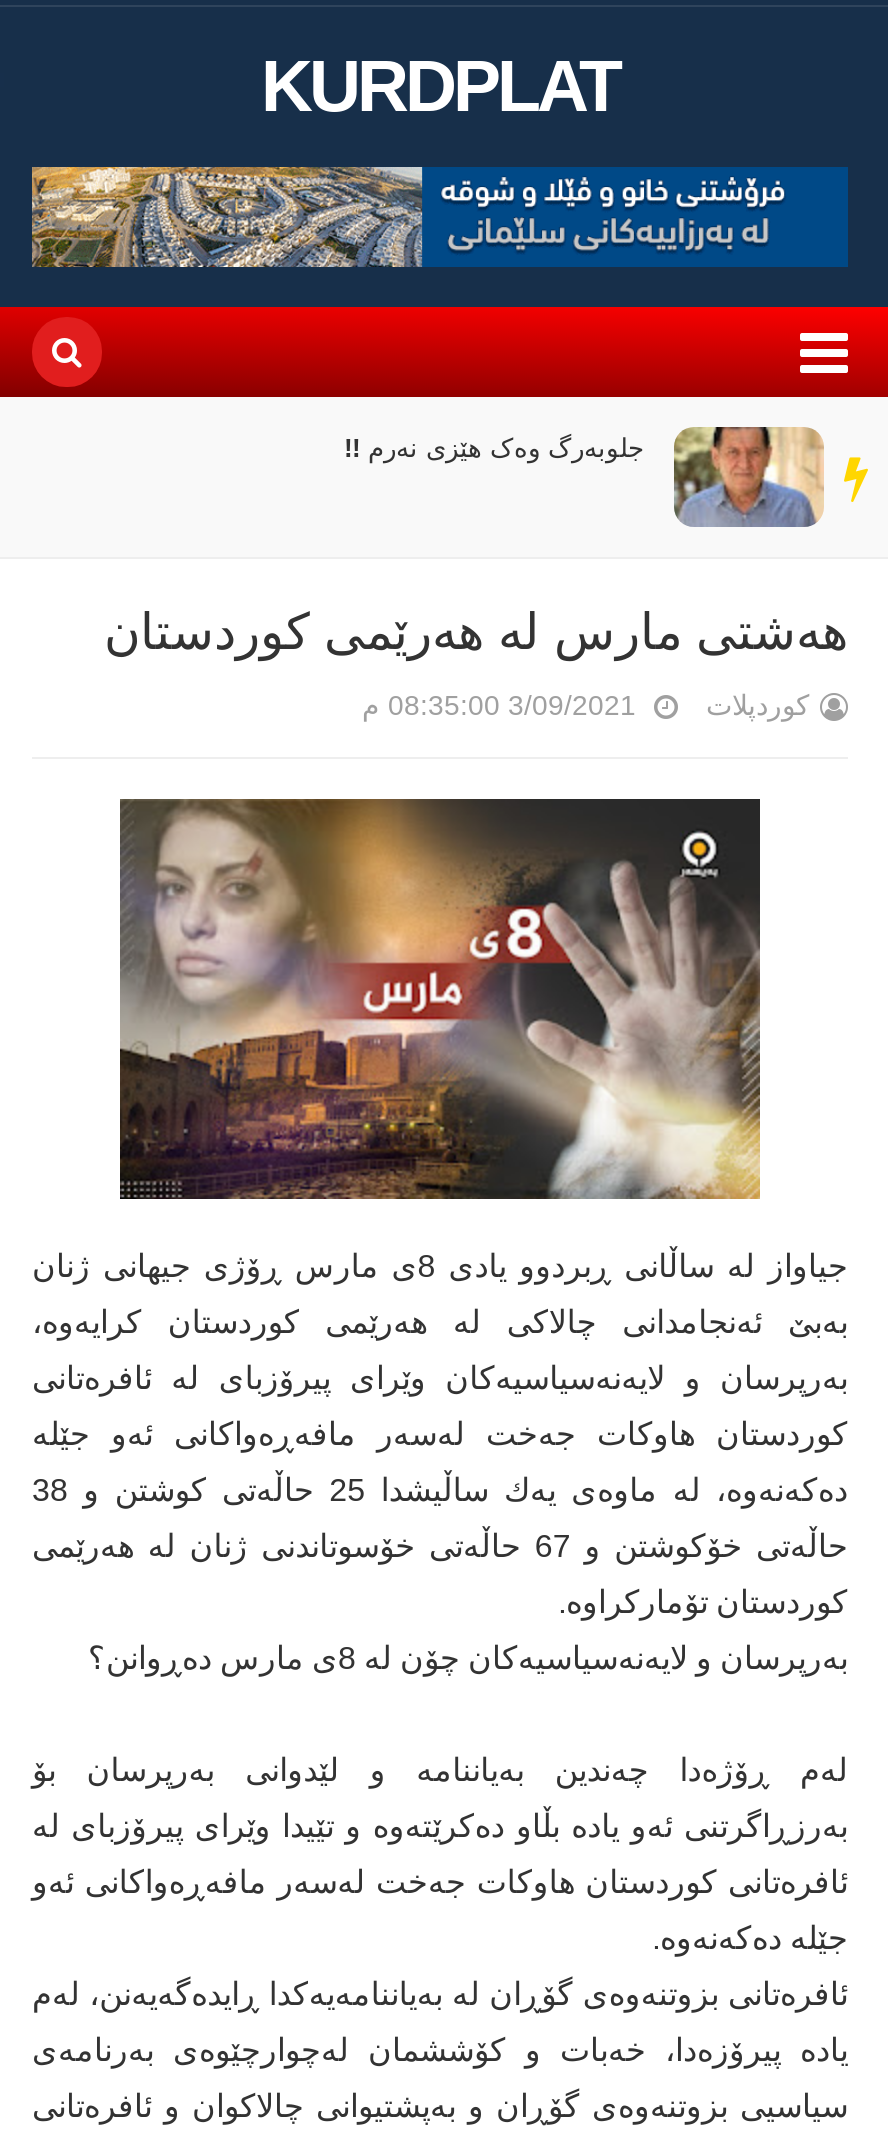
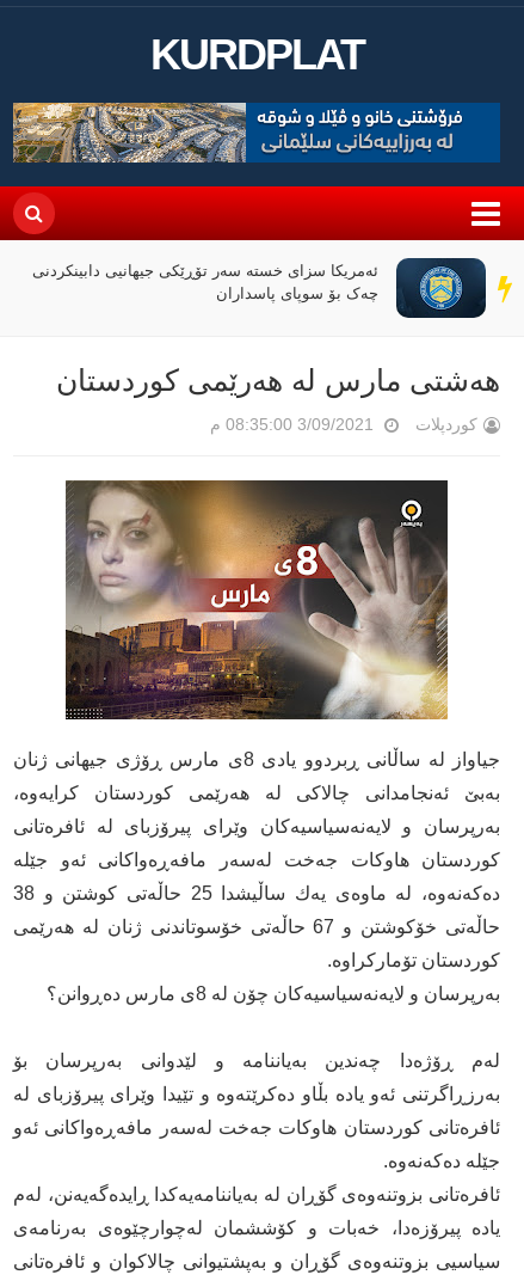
[344,425,824,525] [image] | جلوبەرگ وەک هێزی نەرم !! -> [32,257,487,318] [image] | ئەمریکا سزای خستە سەر تۆڕێکی جیهانیی دابینکردنی | چەک بۆ سوپای پاسداران

